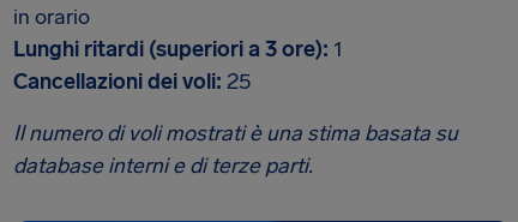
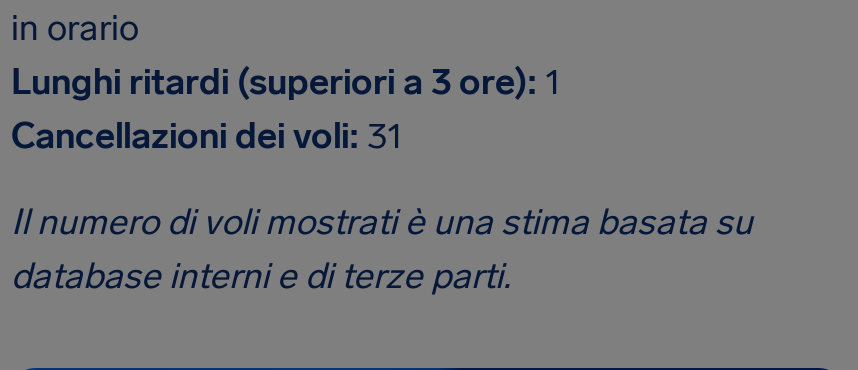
[13,68,252,95] Cancellazioni dei voli: 25 -> [11,114,403,158] Cancellazioni dei voli: 31

